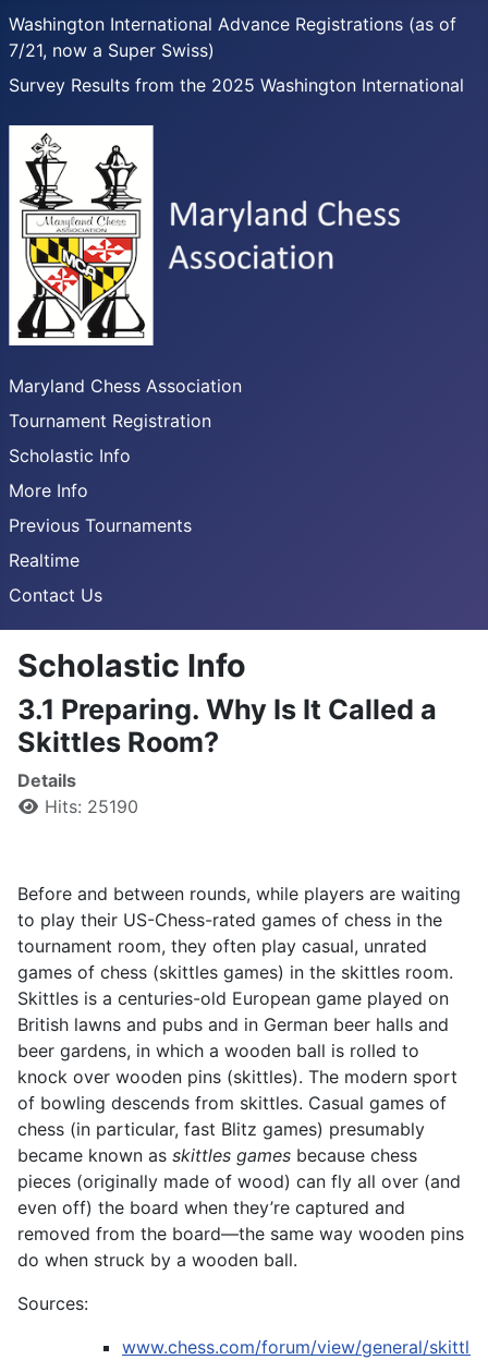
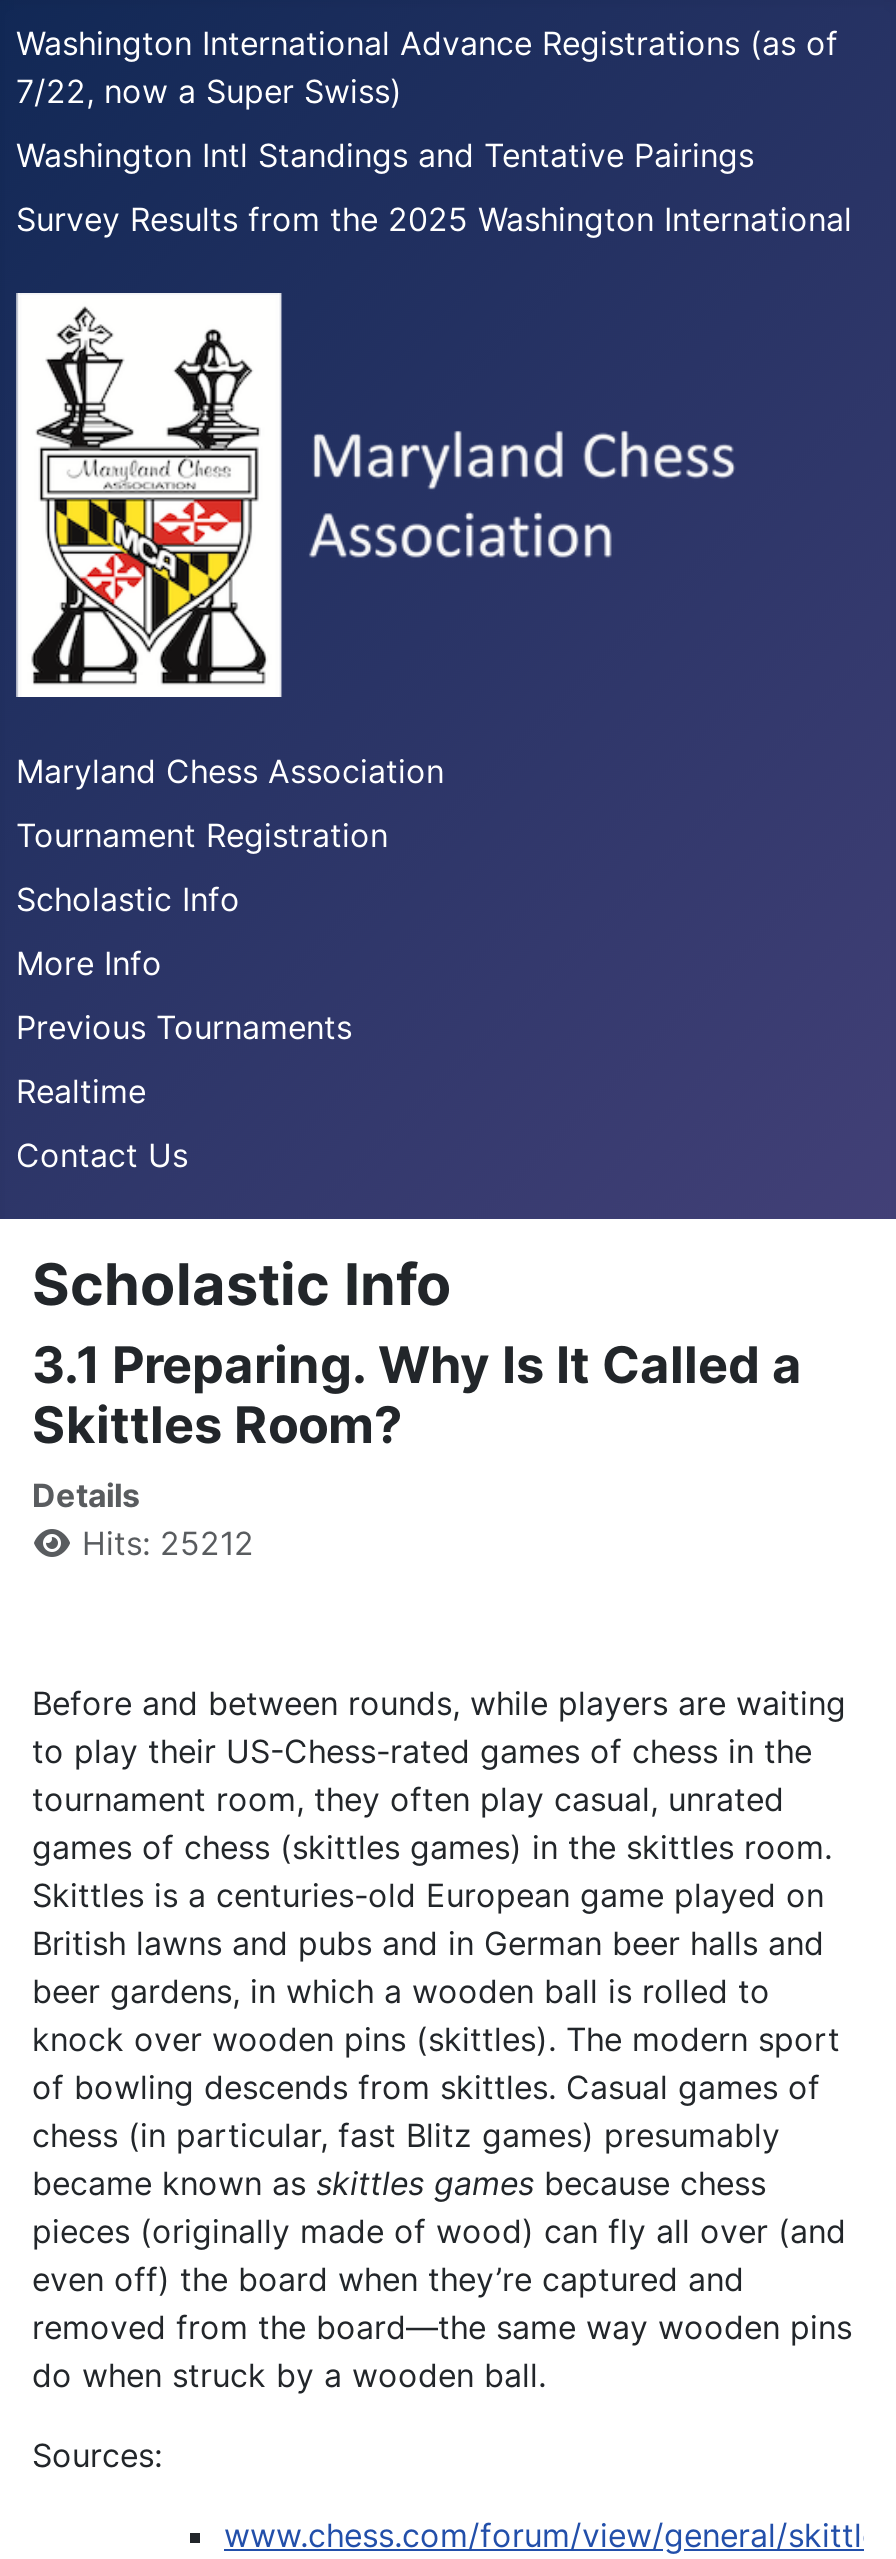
[9,39,215,61] 7/21, now a Super Swiss) -> [16,71,754,175] 7/22, now a Super Swiss) | Washington Intl Standings and Tentative Pairings
[45,795,138,817] Hits: 25190 -> [82,1522,254,1562] Hits: 25212

